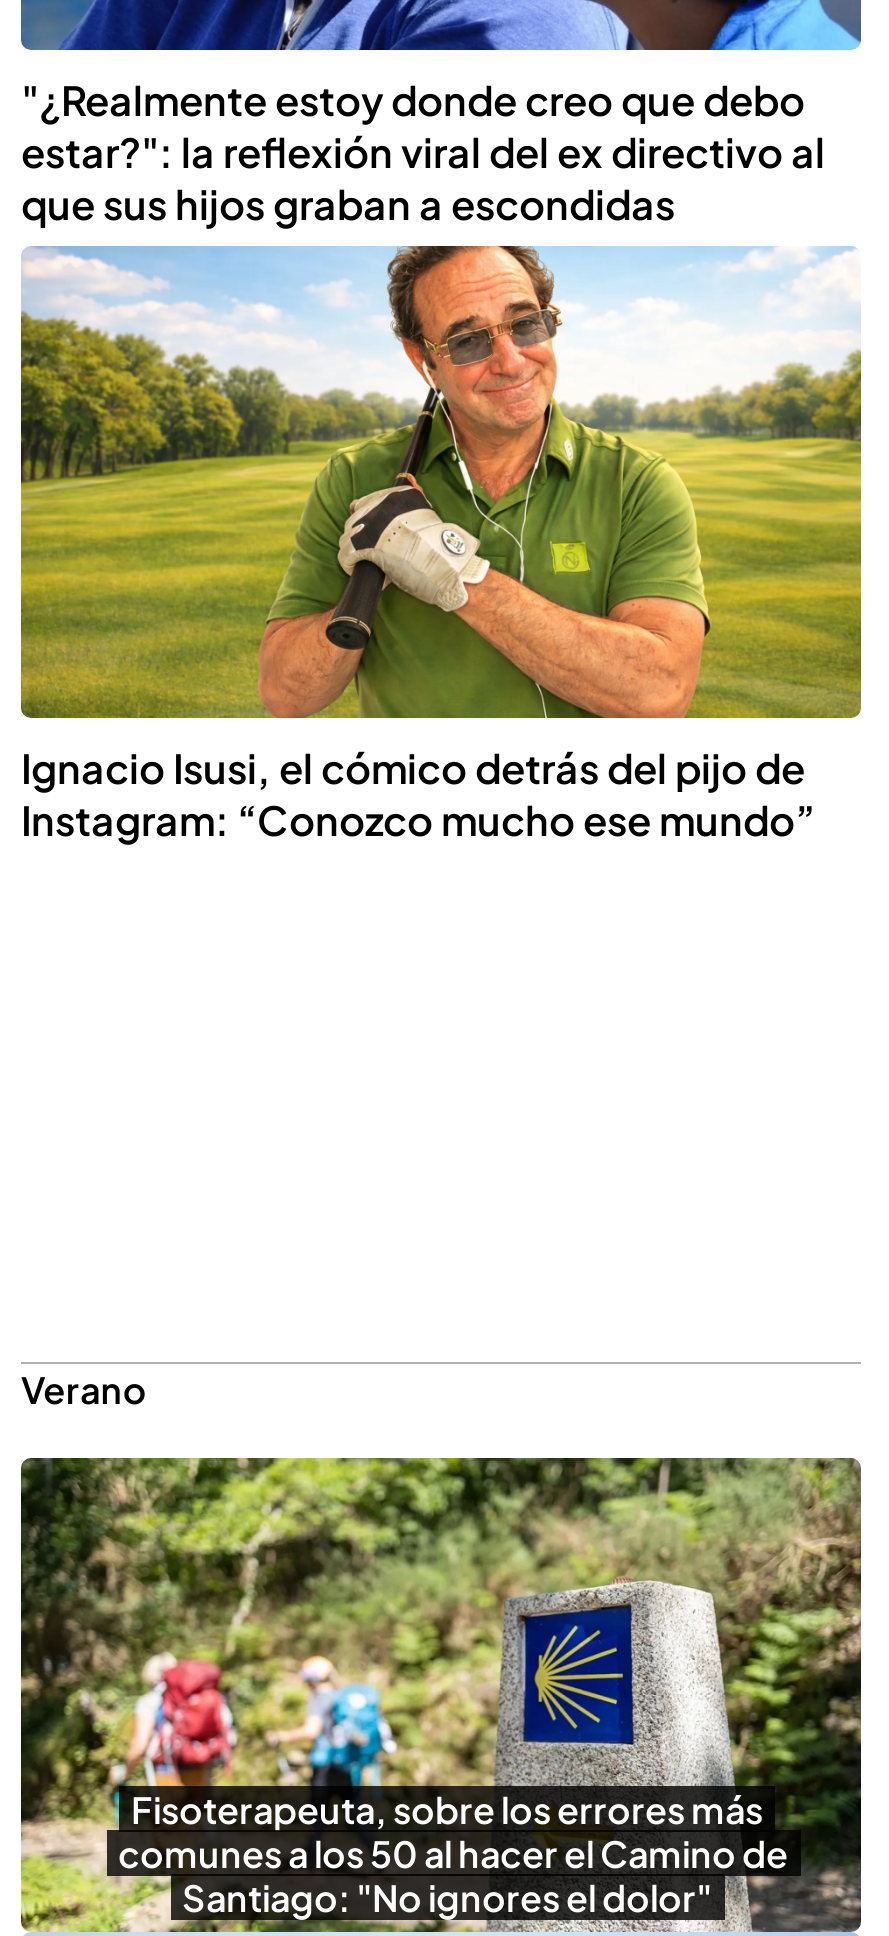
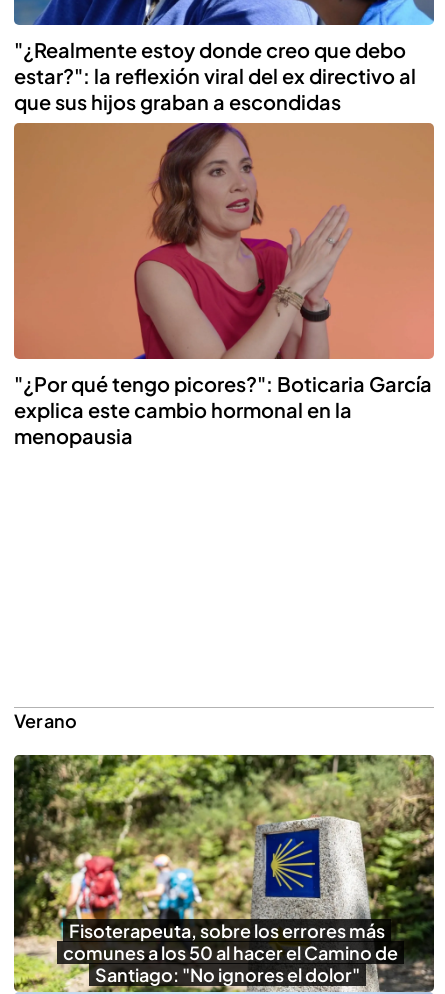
[19,244,863,844] [image] | Ignacio Isusi, el cómico detrás del pijo de | Instagram: “Conozco mucho ese mundo” -> [13,122,435,448] [image] | "¿Por qué tengo picores?": Boticaria García | explica este cambio hormonal en la | menopausia

